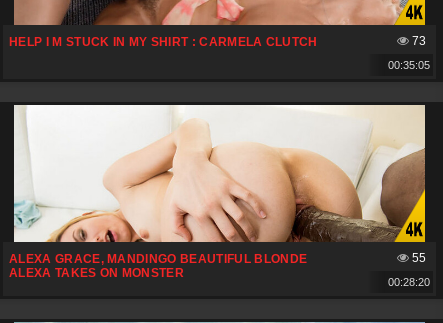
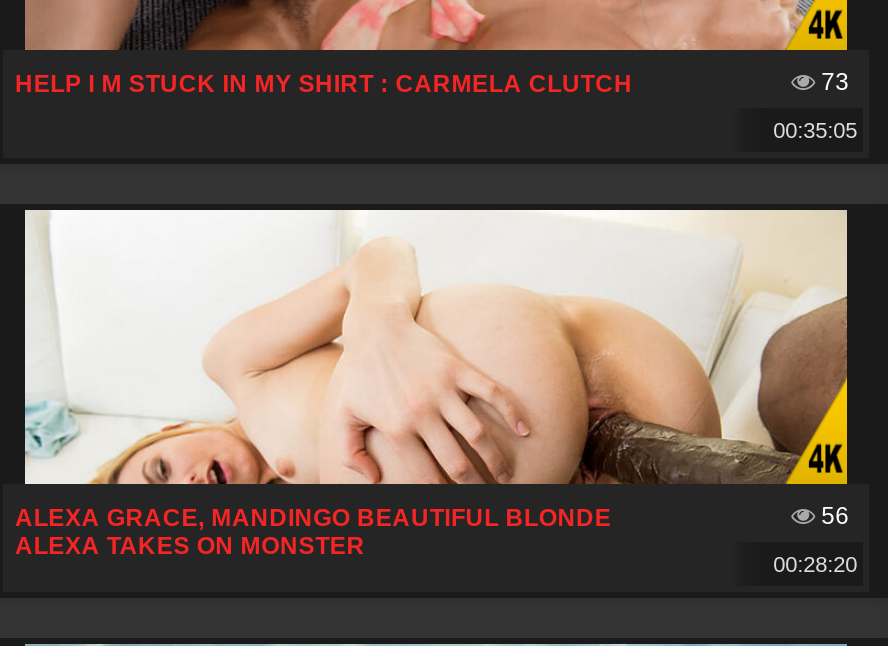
[409,251,426,265] 55 -> [815,502,849,530] 56

